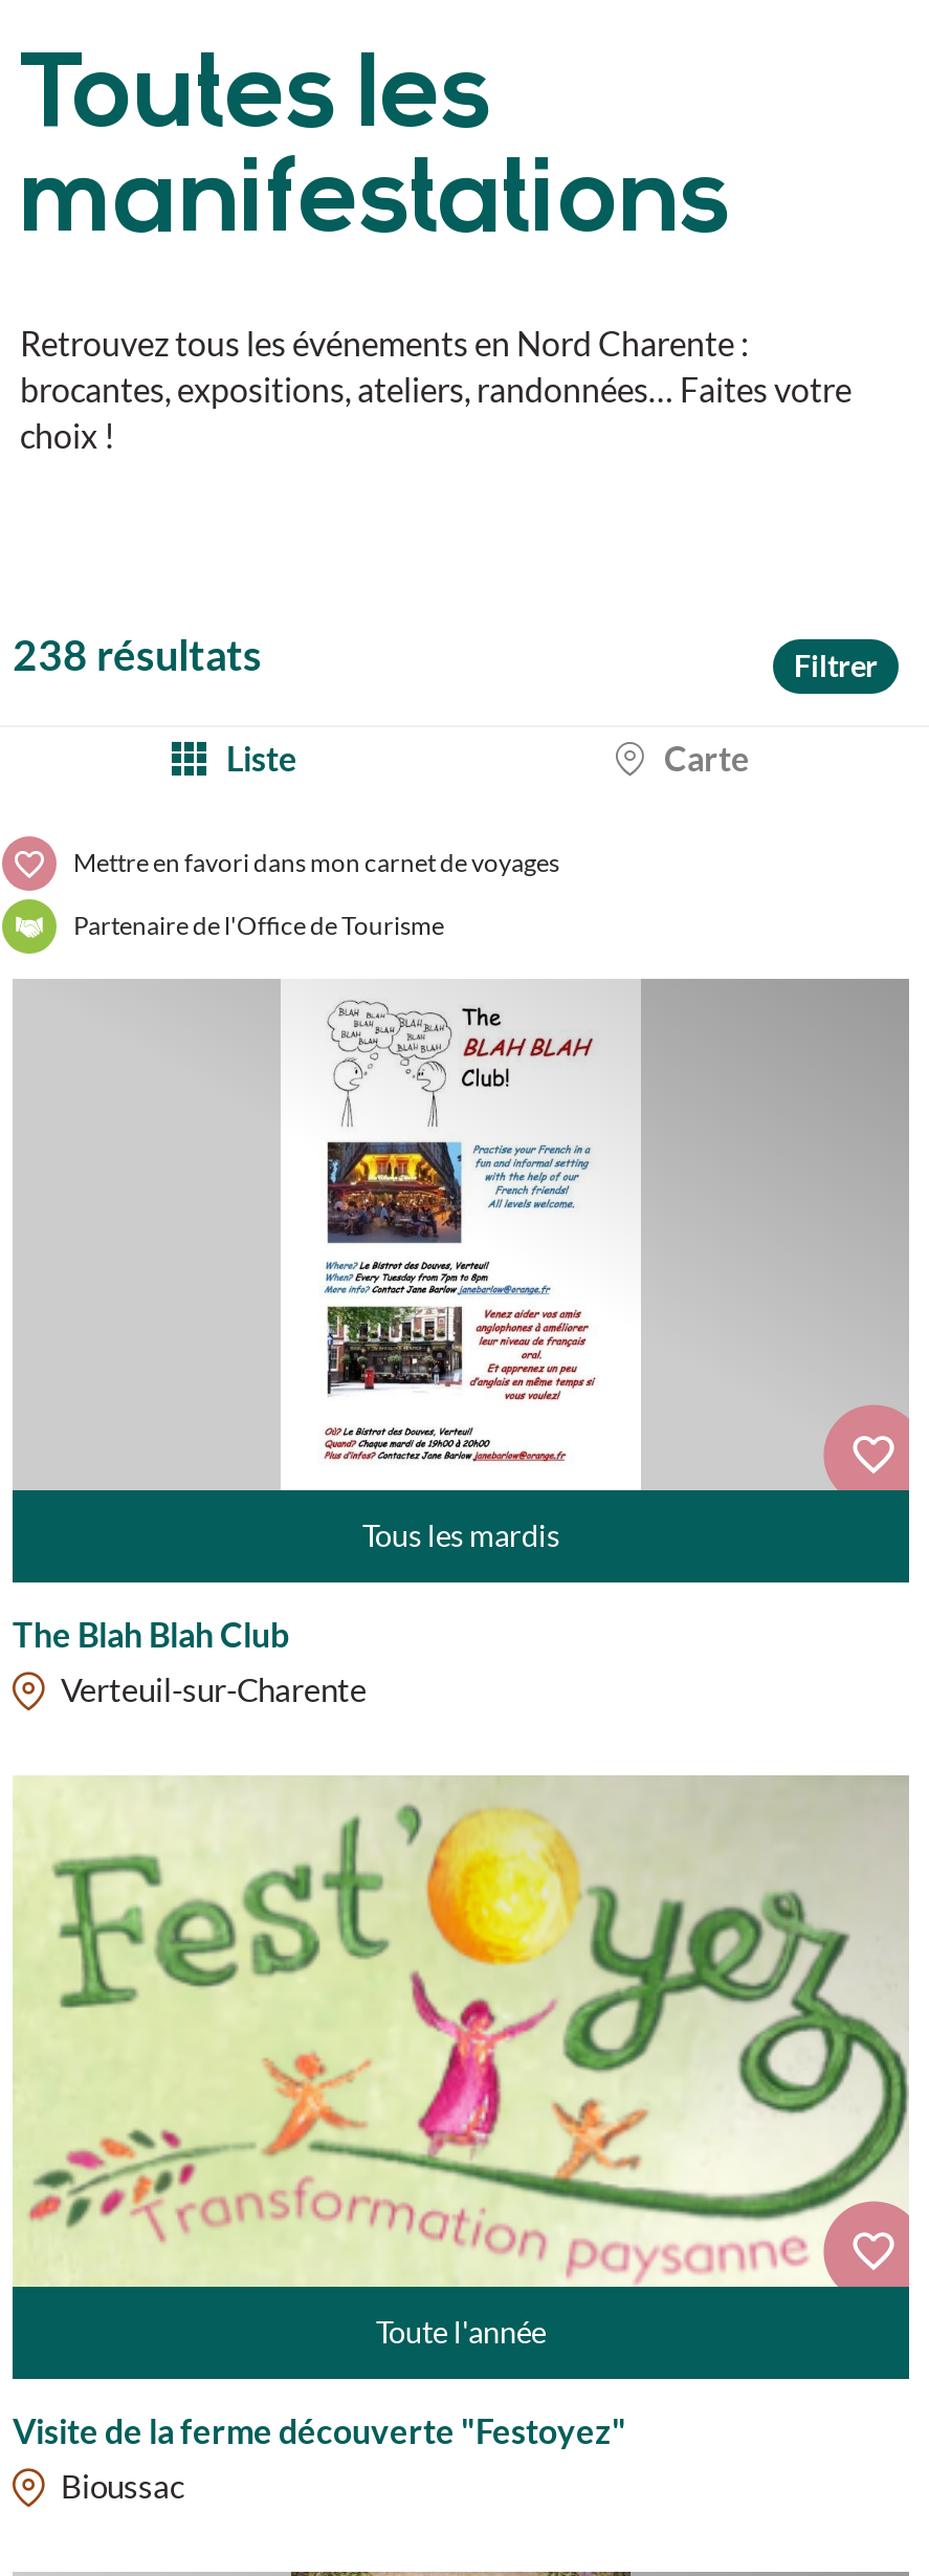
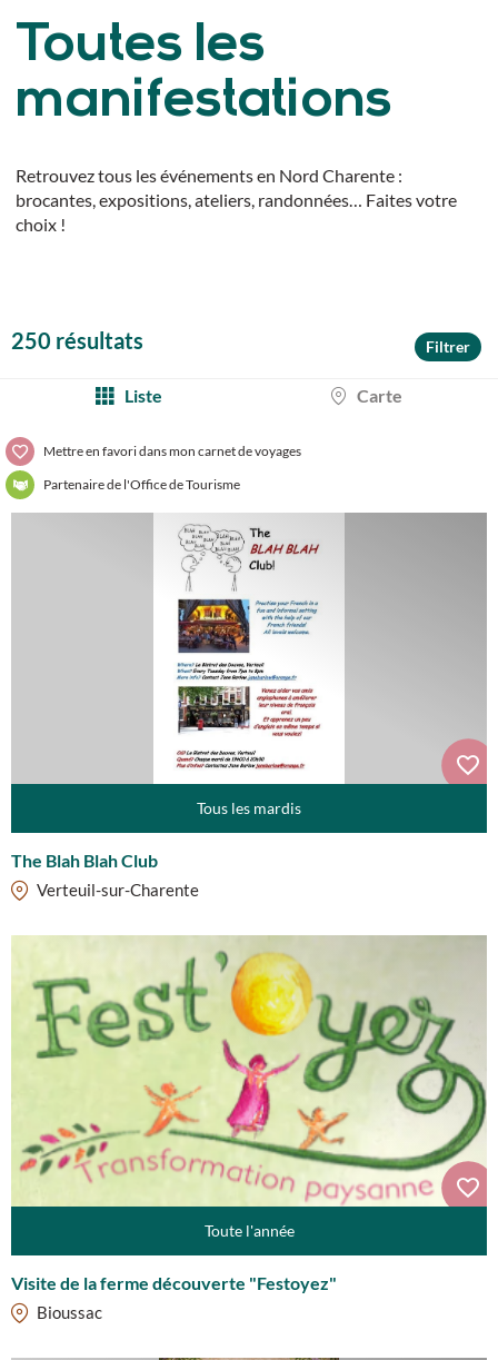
[13,629,262,679] 238 résultats -> [11,327,143,354] 250 résultats

